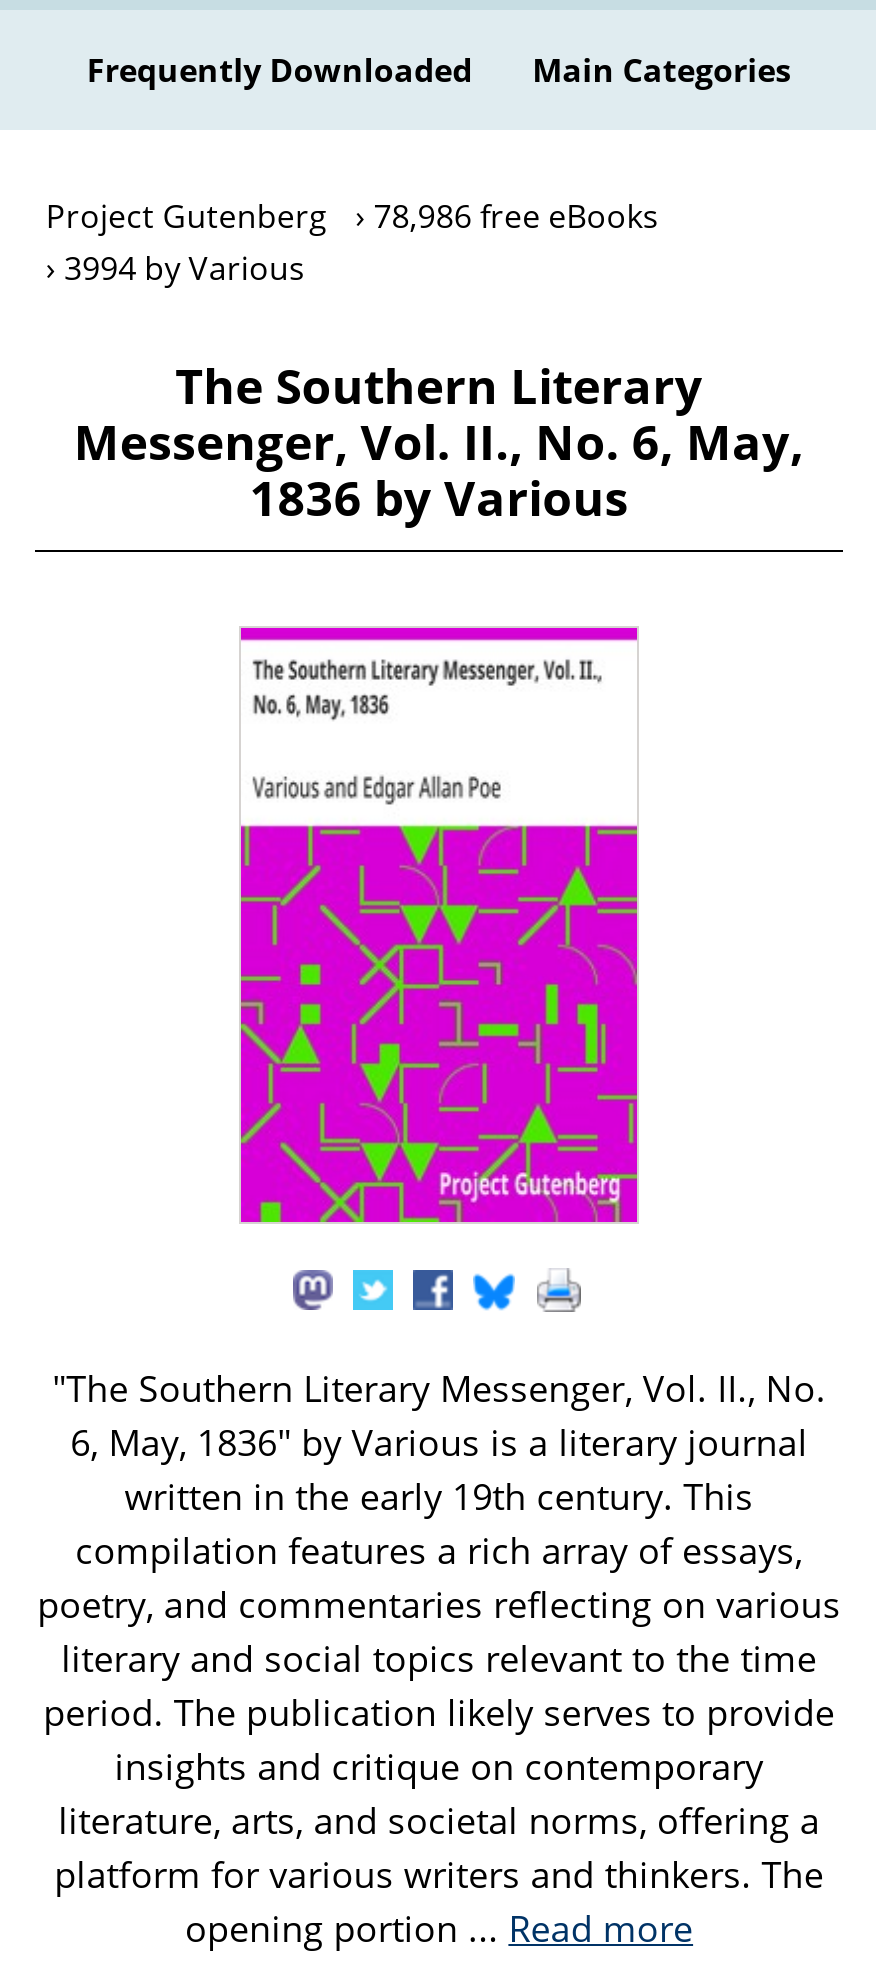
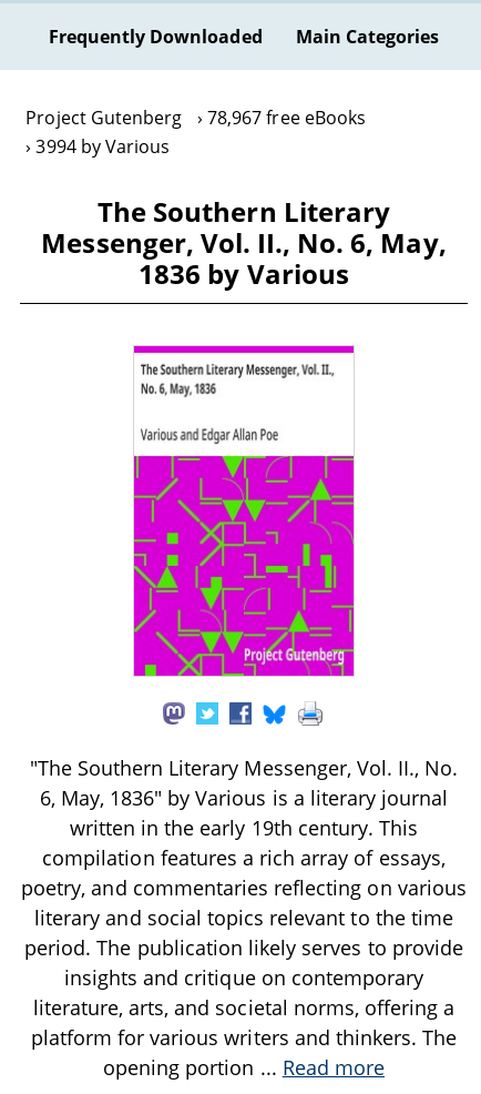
[46,194,659,238] Project Gutenberg 78,986 free eBooks -> [26,105,366,130] Project Gutenberg 78,967 free eBooks

